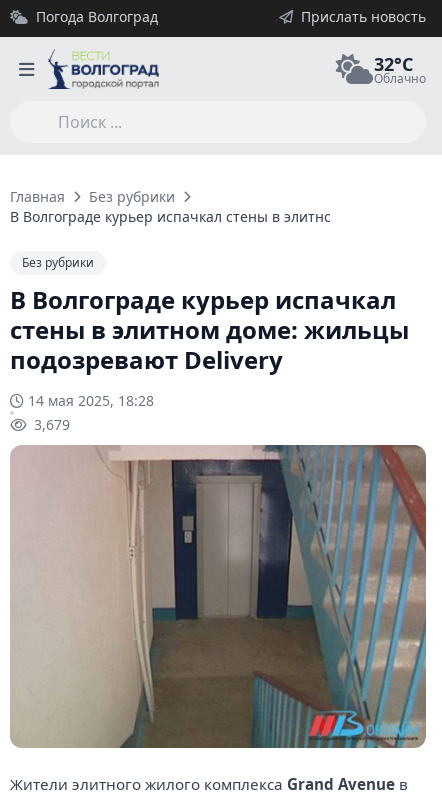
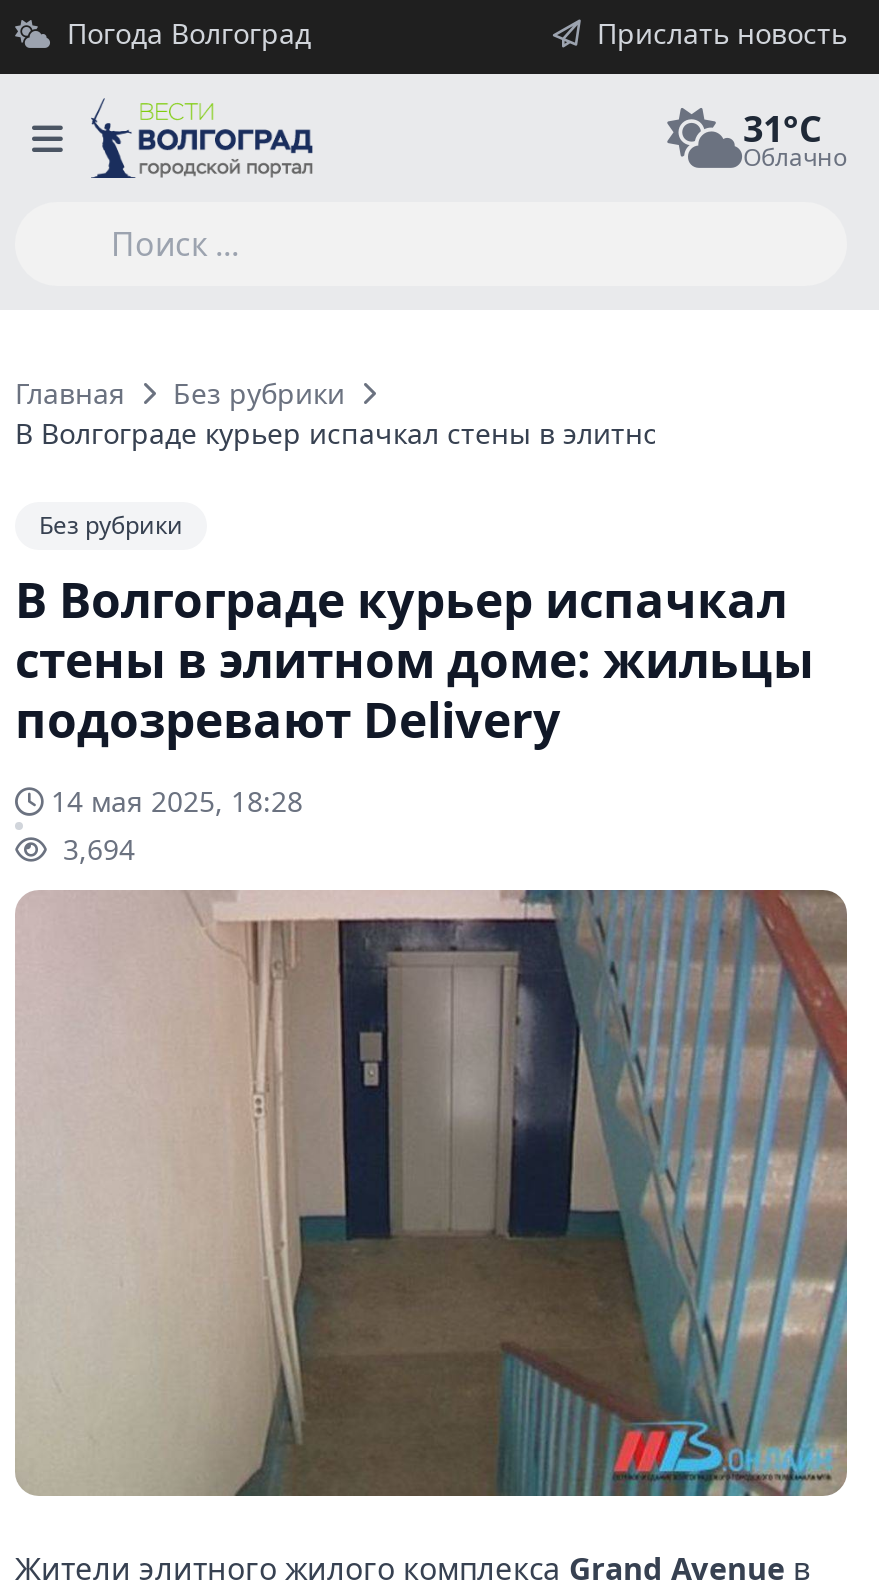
[374,51,413,75] 32°C -> [743,103,821,151] 31°C
[30,415,70,434] 3,679 -> [55,830,135,868] 3,694

